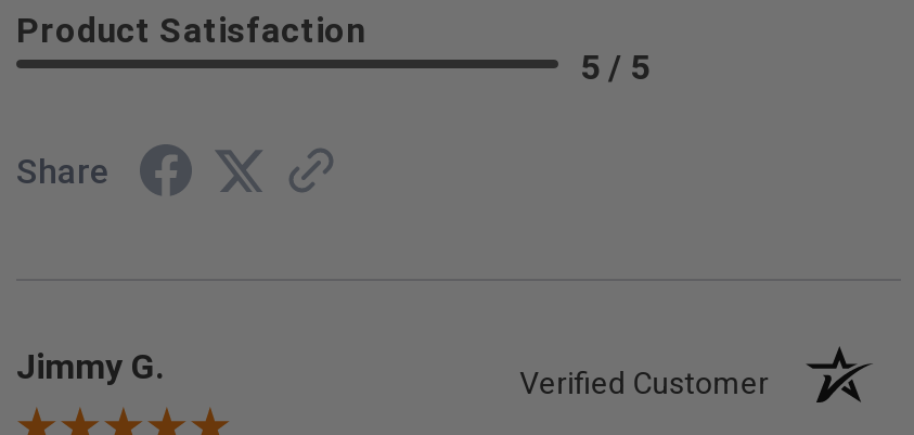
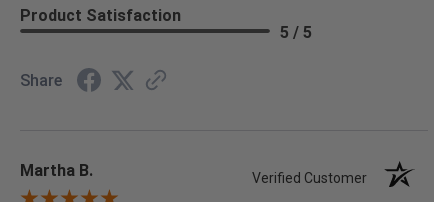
[16,345,164,386] Jimmy G. -> [20,161,93,180] Martha B.

